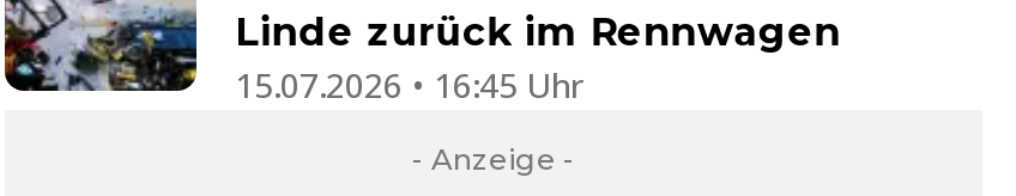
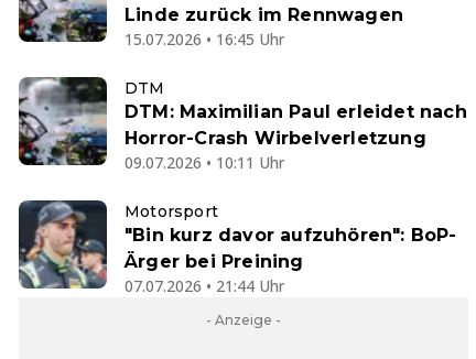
none -> [18,76,467,296] [image] | DTM | DTM: Maximilian Paul erleidet nach | Horror-Crash Wirbelverletzung | 09.07.2026 • 10:11 Uhr | Motorsport | "Bin kurz davor aufzuhören": BoP- | Ärger bei Preining | 07.07.2026 • 21:44 Uhr
none -> [18,199,108,290] [image]

